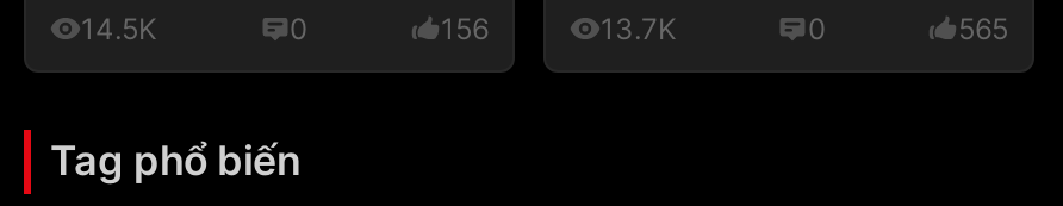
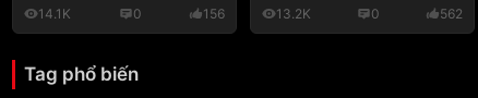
[81,11,157,47] 14.5K -> [38,5,71,21] 14.1K
[601,11,677,47] 13.7K -> [276,5,311,21] 13.2K
[958,11,1008,47] 565 -> [440,5,463,21] 562

